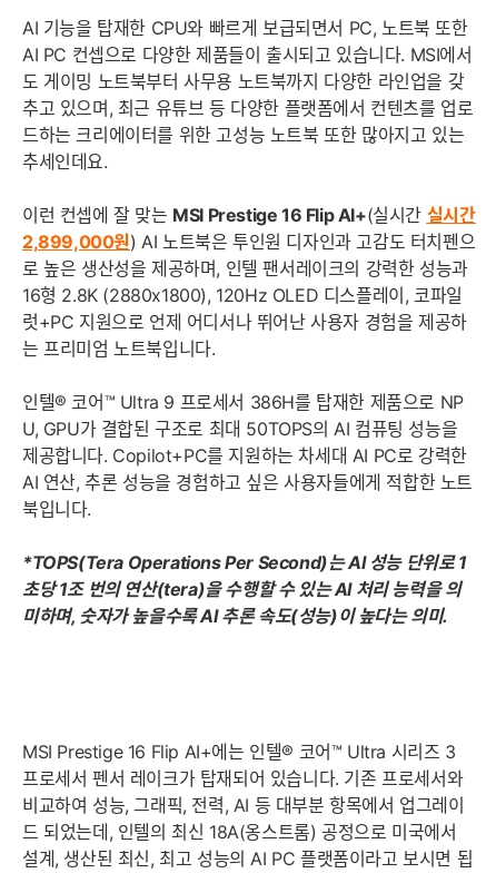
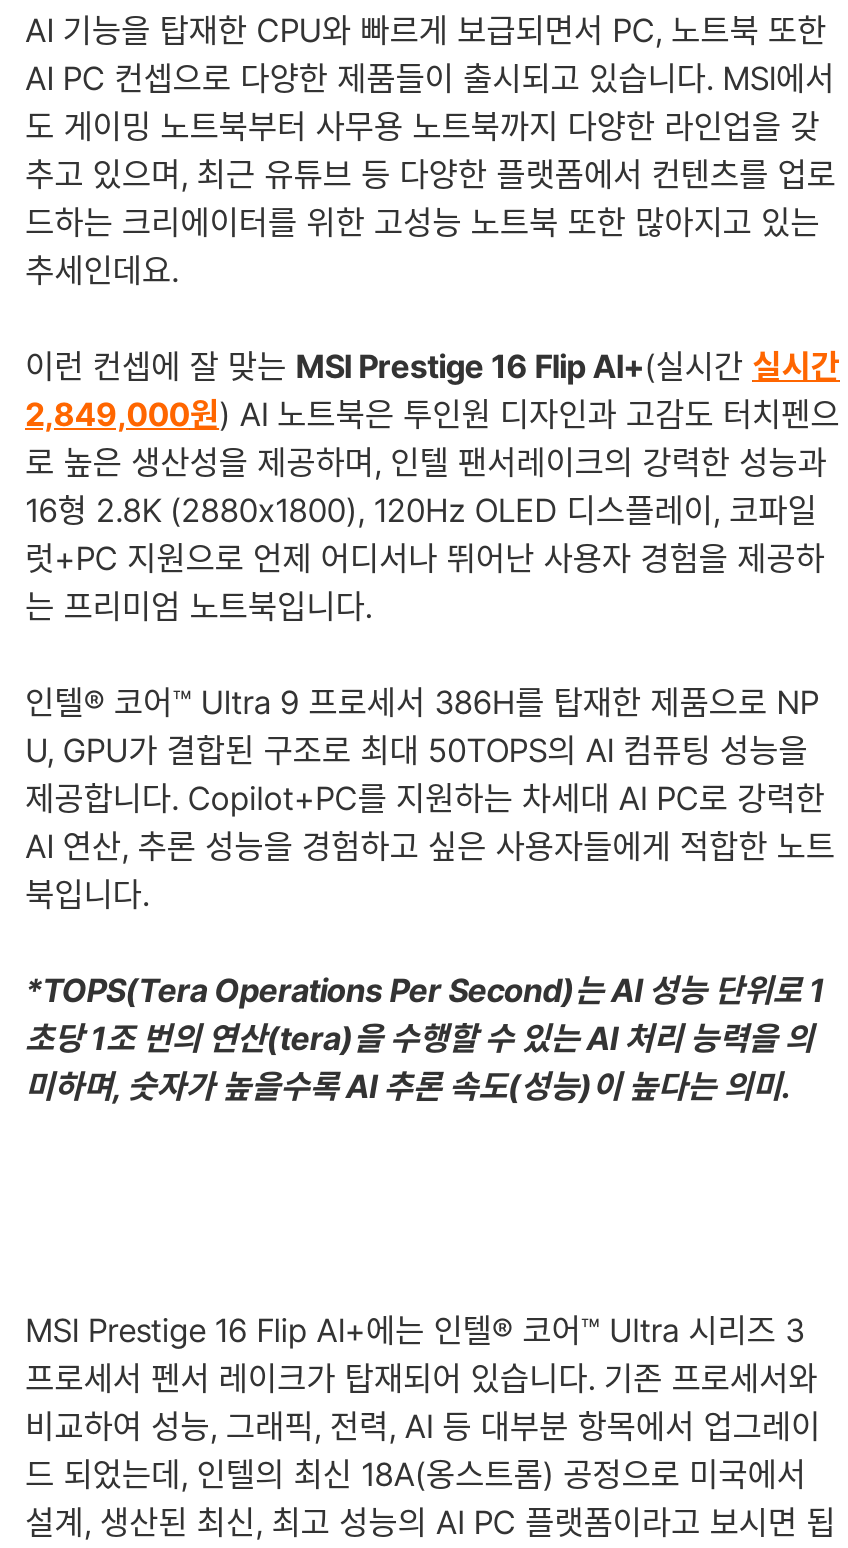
[22,230,475,253] 2,899,000원) AI 노트북은 투인원 디자인과 고감도 터치펜으 -> [25,394,839,434] 2,849,000원) AI 노트북은 투인원 디자인과 고감도 터치펜으

